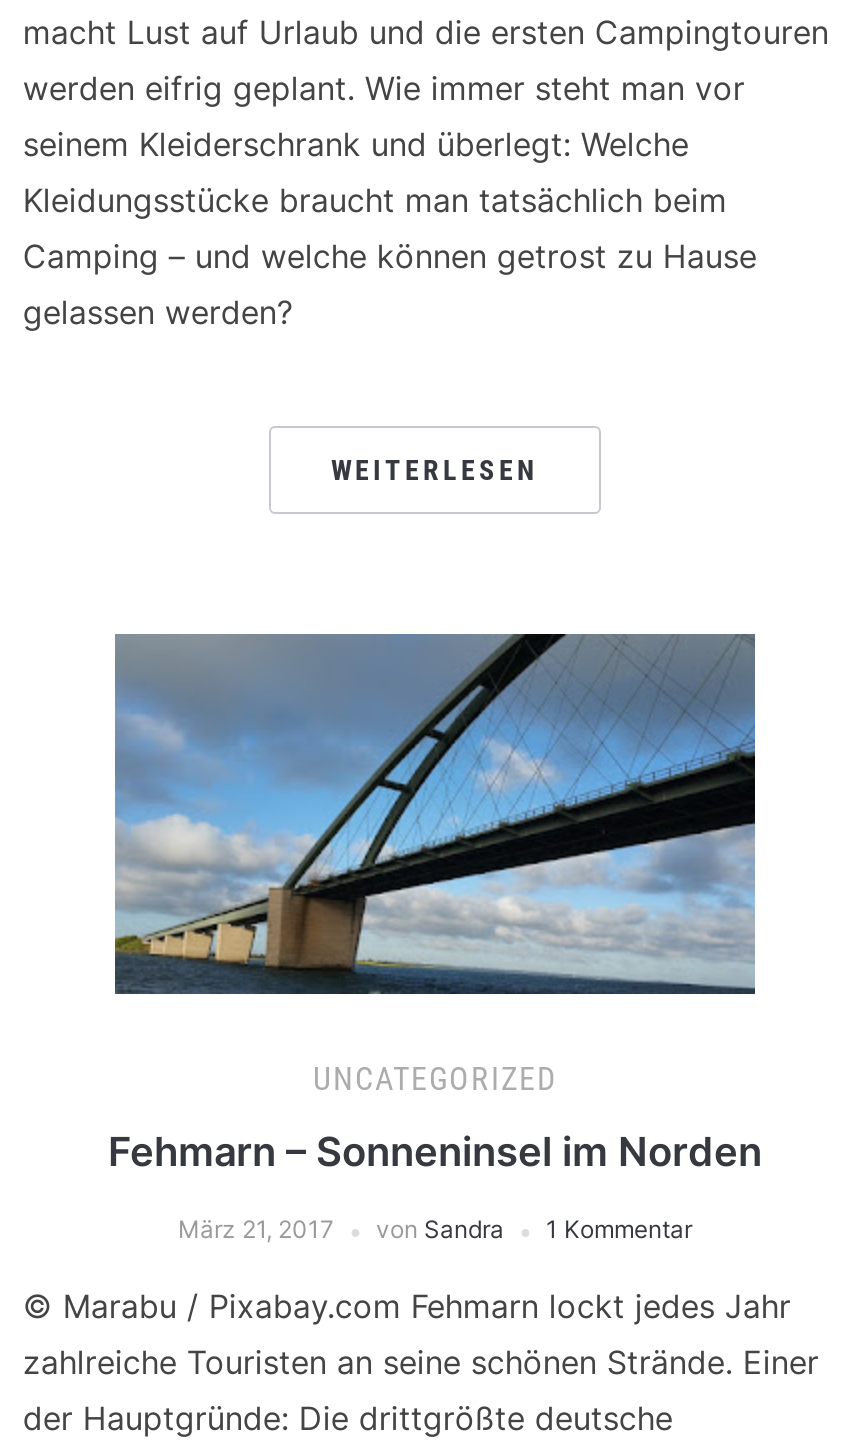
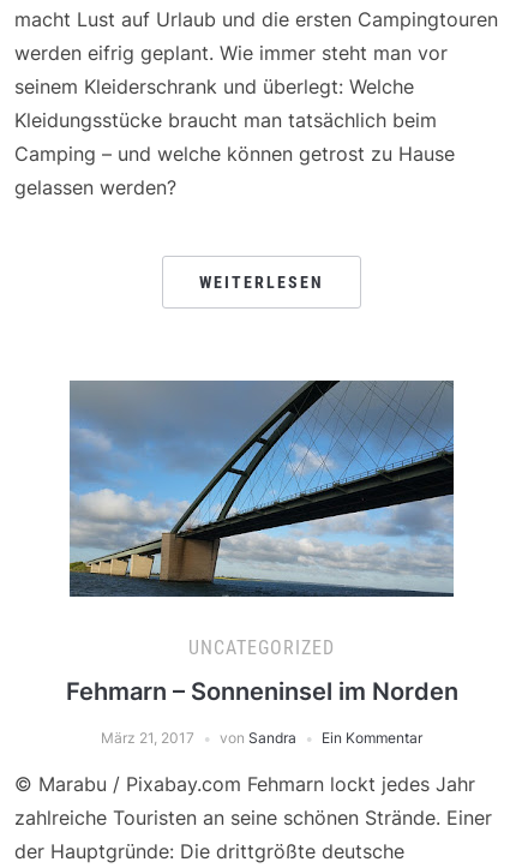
[546,1214,692,1244] 1 Kommentar -> [322,729,422,747] Ein Kommentar

